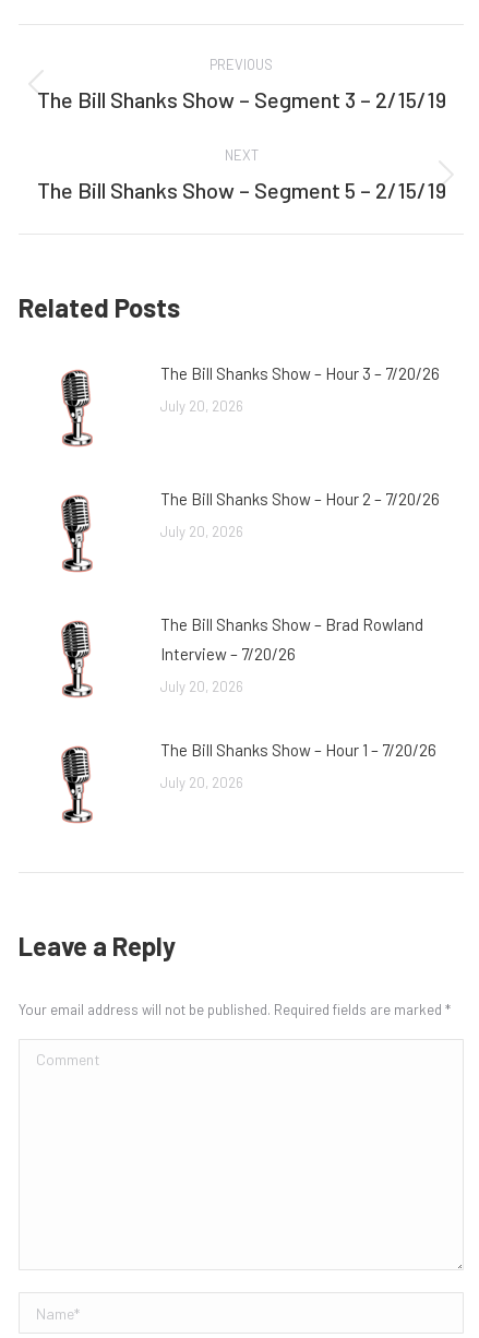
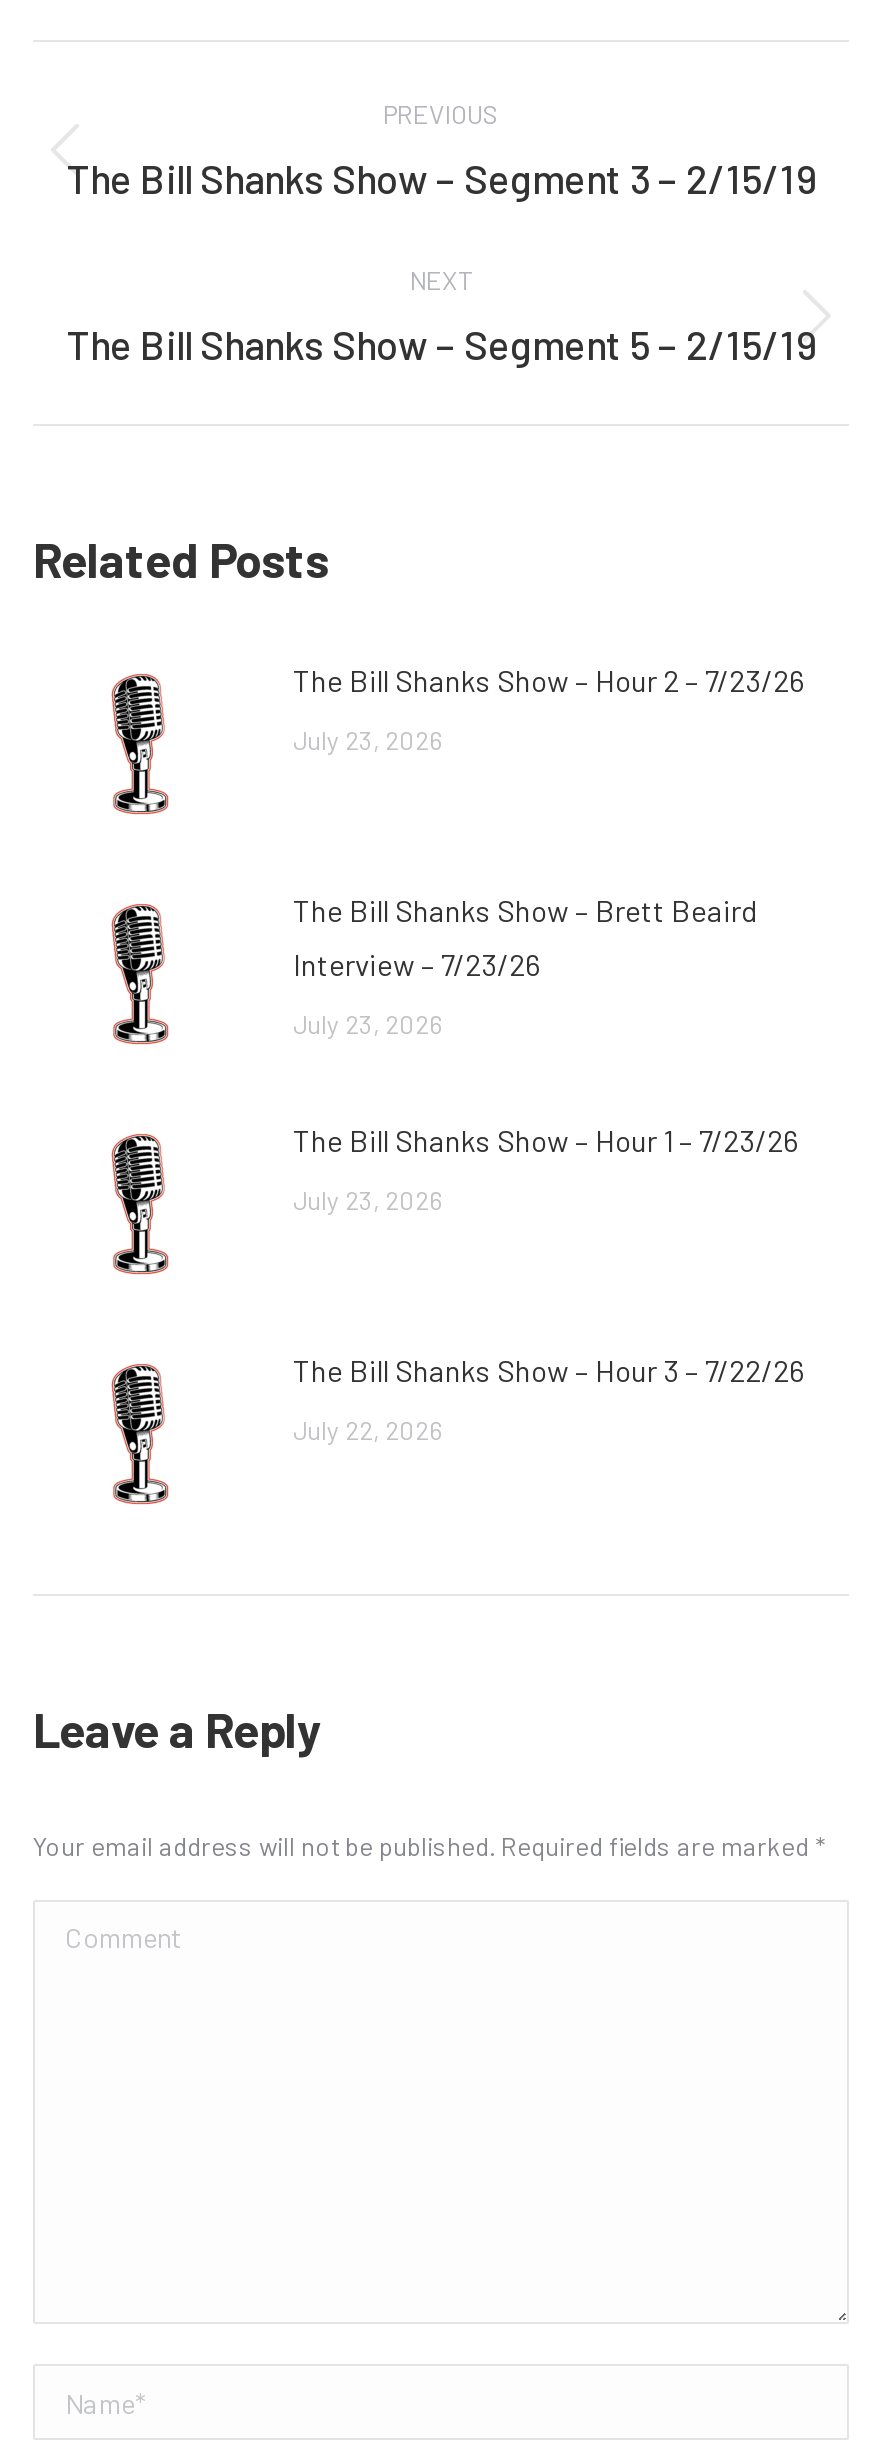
[160,363,440,383] The Bill Shanks Show – Hour 3 – 7/20/26 -> [293,662,805,698] The Bill Shanks Show – Hour 2 – 7/23/26
[160,397,243,415] July 20, 2026 -> [293,724,443,756] July 23, 2026
[160,489,440,509] The Bill Shanks Show – Hour 2 – 7/20/26 -> [293,892,757,928] The Bill Shanks Show – Brett Beaird
[160,523,243,540] July 20, 2026 -> [293,946,541,982] Interview – 7/23/26
[160,614,423,634] The Bill Shanks Show – Brad Rowland -> [293,1008,443,1040] July 23, 2026
[160,644,296,664] Interview – 7/20/26 -> [293,1122,799,1158] The Bill Shanks Show – Hour 1 – 7/23/26
[160,678,243,695] July 20, 2026 -> [293,1184,443,1216] July 23, 2026
[160,740,436,760] The Bill Shanks Show – Hour 1 – 7/20/26 -> [293,1352,805,1388] The Bill Shanks Show – Hour 3 – 7/22/26
[160,774,243,791] July 20, 2026 -> [293,1414,443,1446] July 22, 2026

